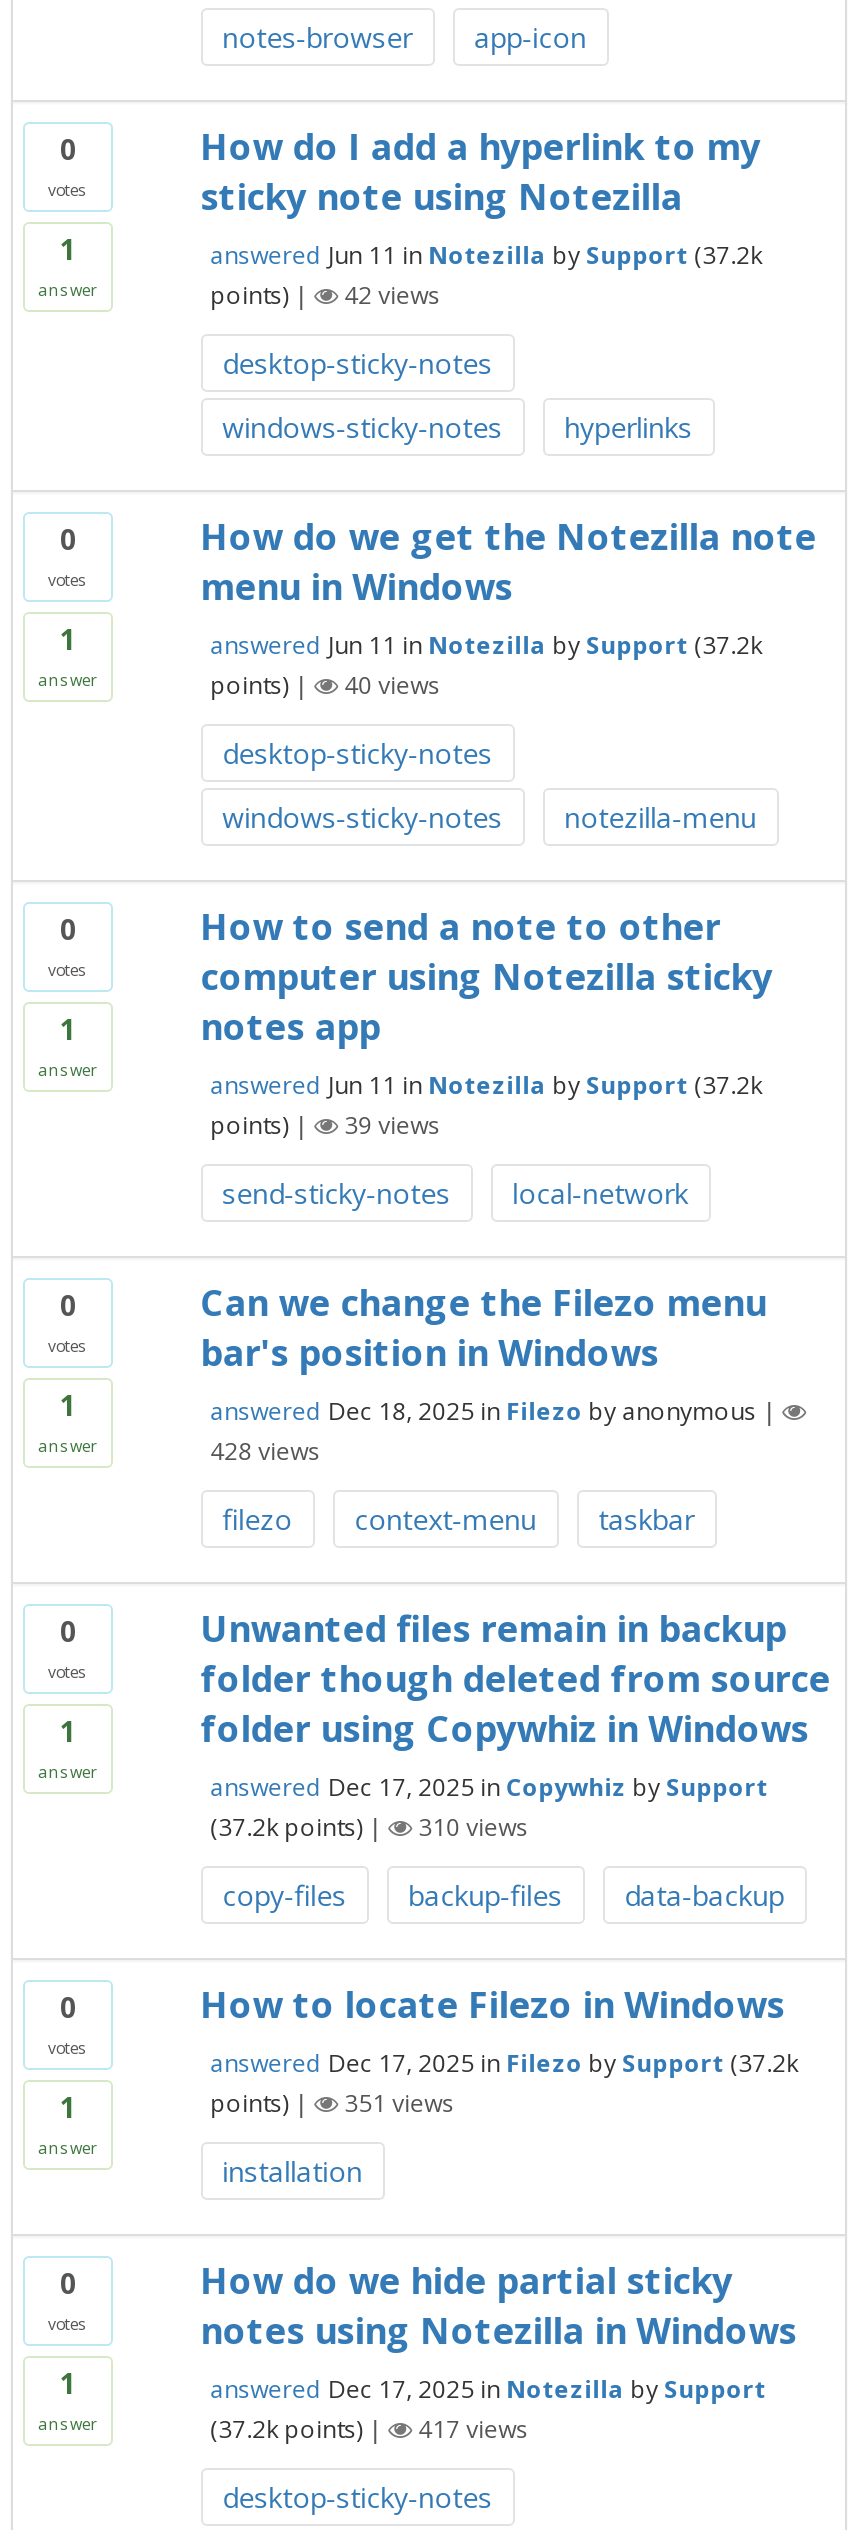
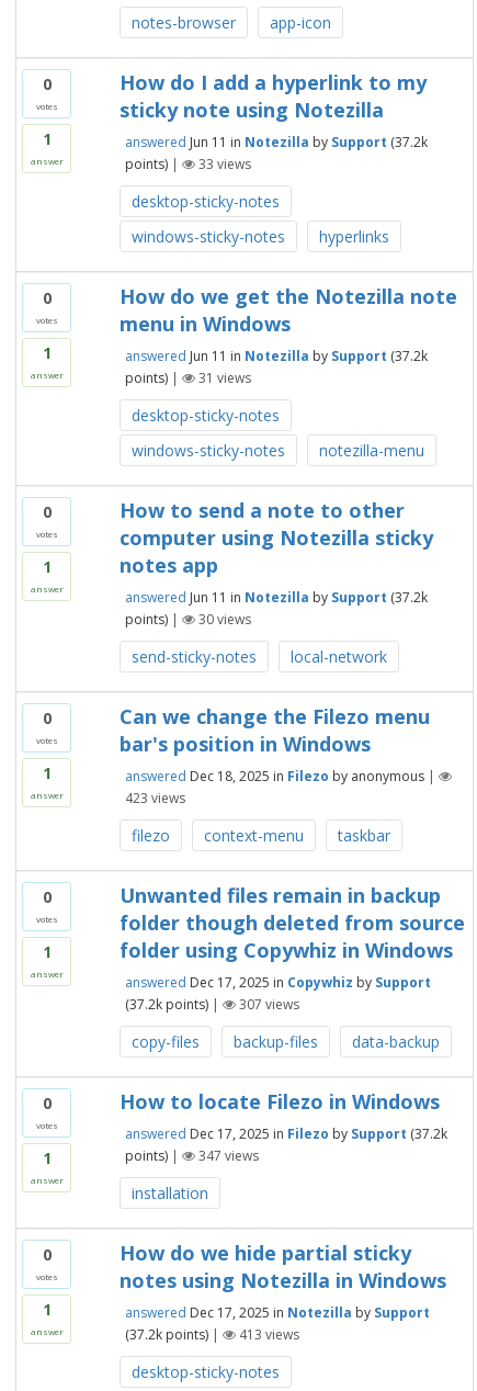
[344,278,440,312] 42 views -> [198,154,251,173] 33 views
[344,668,440,702] 40 views -> [198,368,251,387] 31 views
[344,1108,440,1142] 39 views -> [198,610,251,628] 30 views
[210,1434,320,1468] 428 views -> [125,789,185,807] 423 views
[418,1810,528,1844] 310 views -> [239,995,299,1013] 307 views
[344,2086,454,2120] 351 views -> [198,1146,258,1165] 347 views
[418,2412,528,2446] 417 views -> [239,1325,299,1344] 413 views

